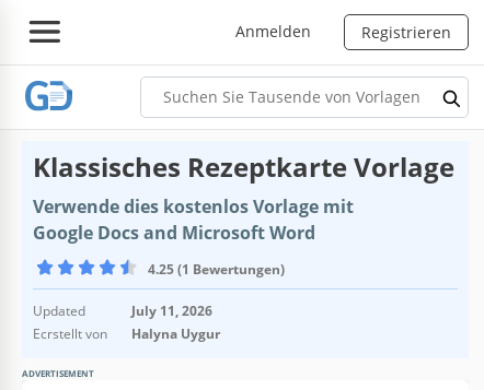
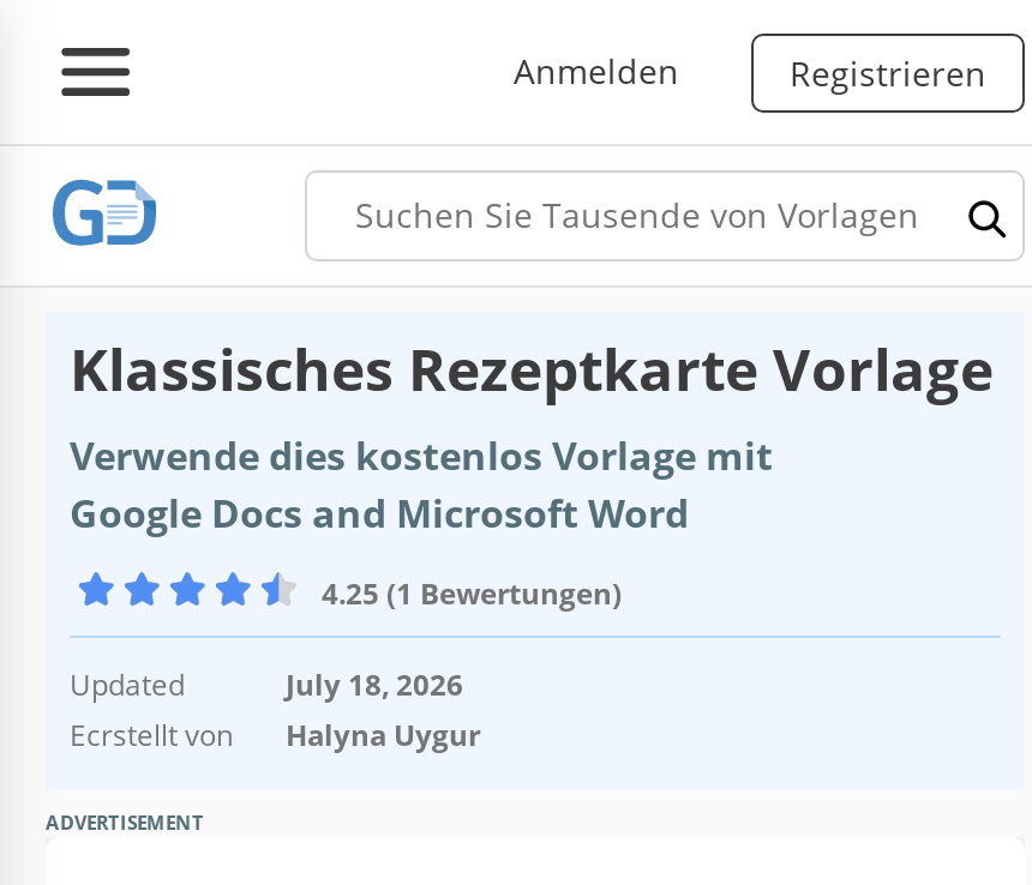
[131,301,212,320] July 11, 2026 -> [286,663,463,704] July 18, 2026

